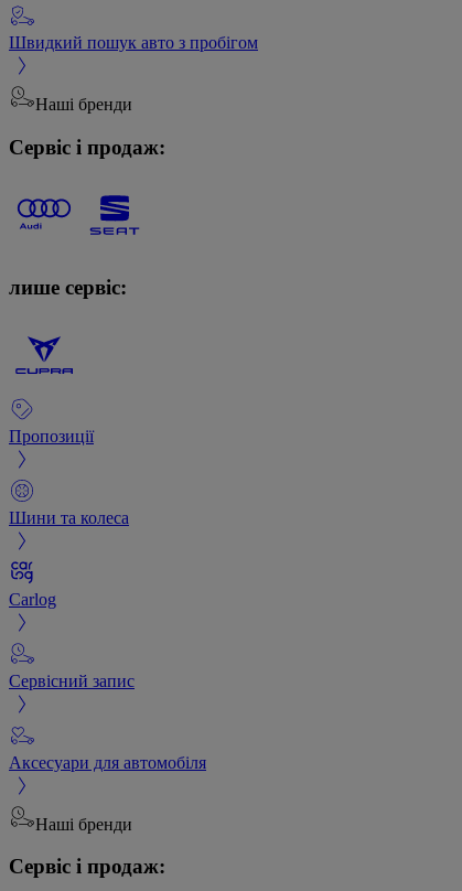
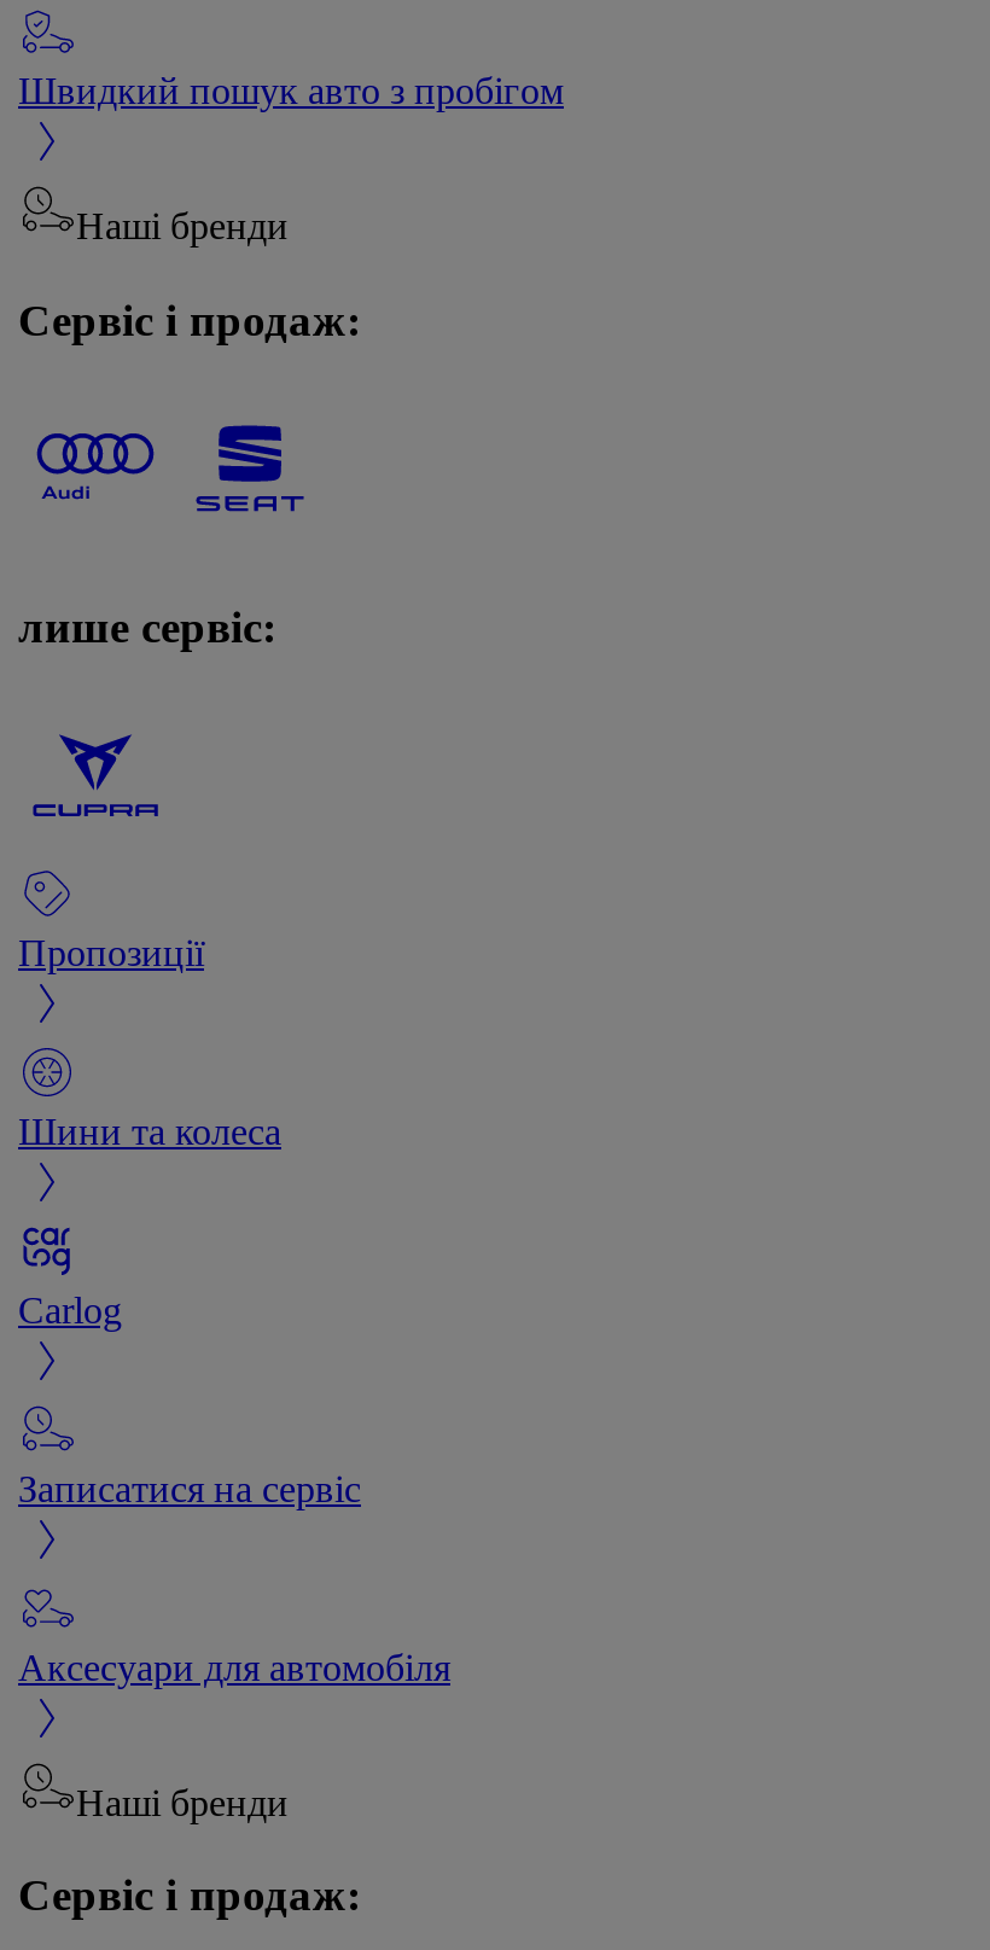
[9,671,135,690] Сервісний запис -> [18,1468,361,1509] Записатися на сервіс

